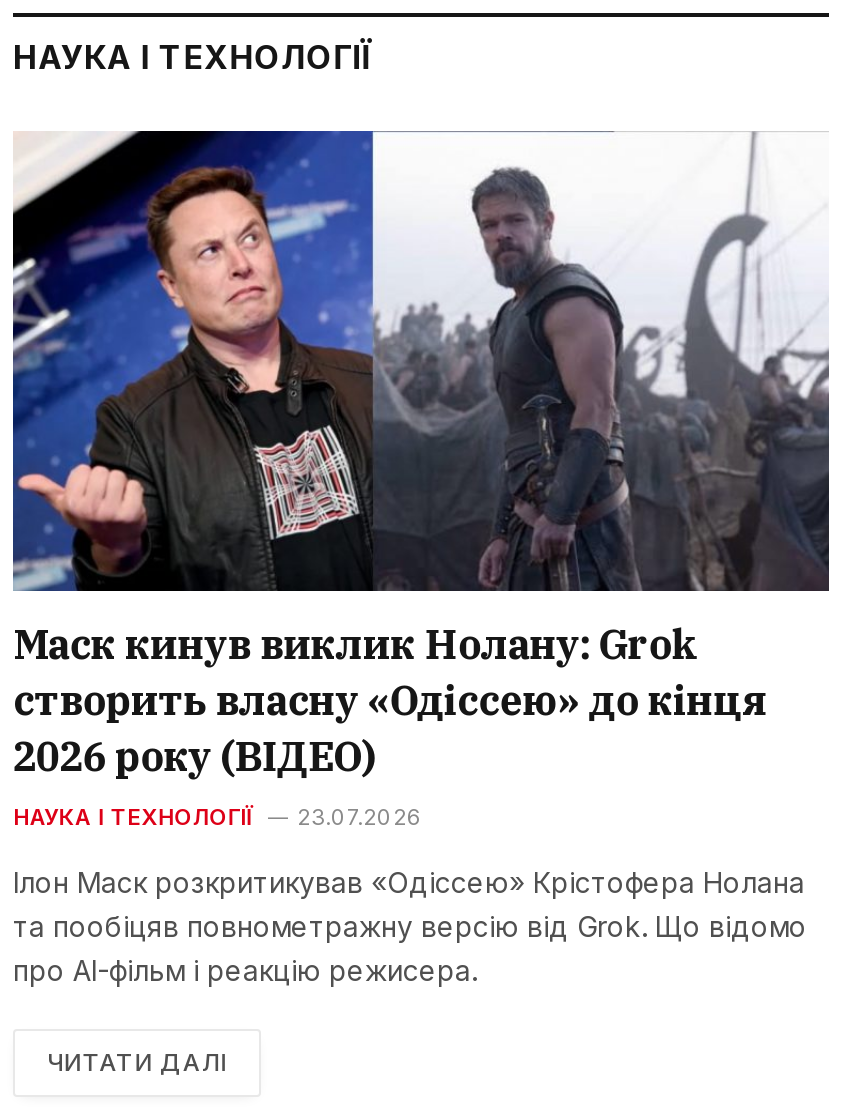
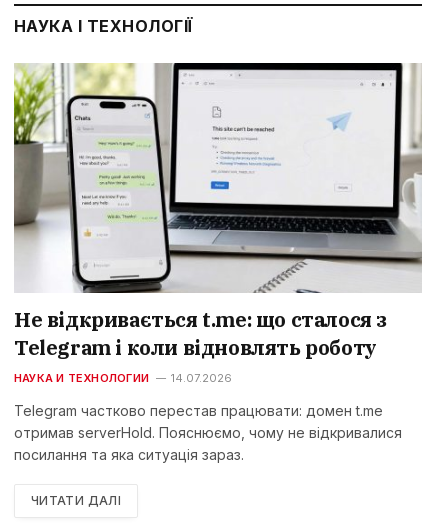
[11,129,831,831] [image] | Маск кинув виклик Нолану: Grok | створить власну «Одіссею» до кінця | 2026 року (ВІДЕО) | НАУКА І ТЕХНОЛОГІЇ | 23.07.2026 -> [13,62,422,385] [image] | Не відкривається t.me: що сталося з | Telegram і коли відновлять роботу | НАУКА И ТЕХНОЛОГИИ | 14.07.2026
[13,865,807,987] Ілон Маск розкритикував «Одіссею» Крістофера Нолана | та пообіцяв повнометражну версію від Grok. Що відомо | про AI-фільм і реакцію режисера. -> [14,402,402,463] Telegram частково перестав працювати: домен t.me | отримав serverHold. Пояснюємо, чому не відкривалися | посилання та яка ситуація зараз.

